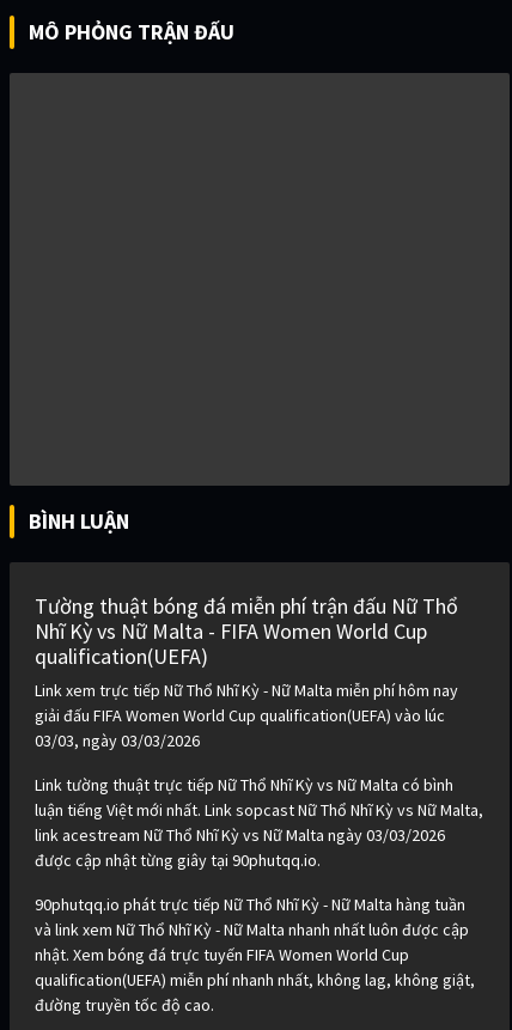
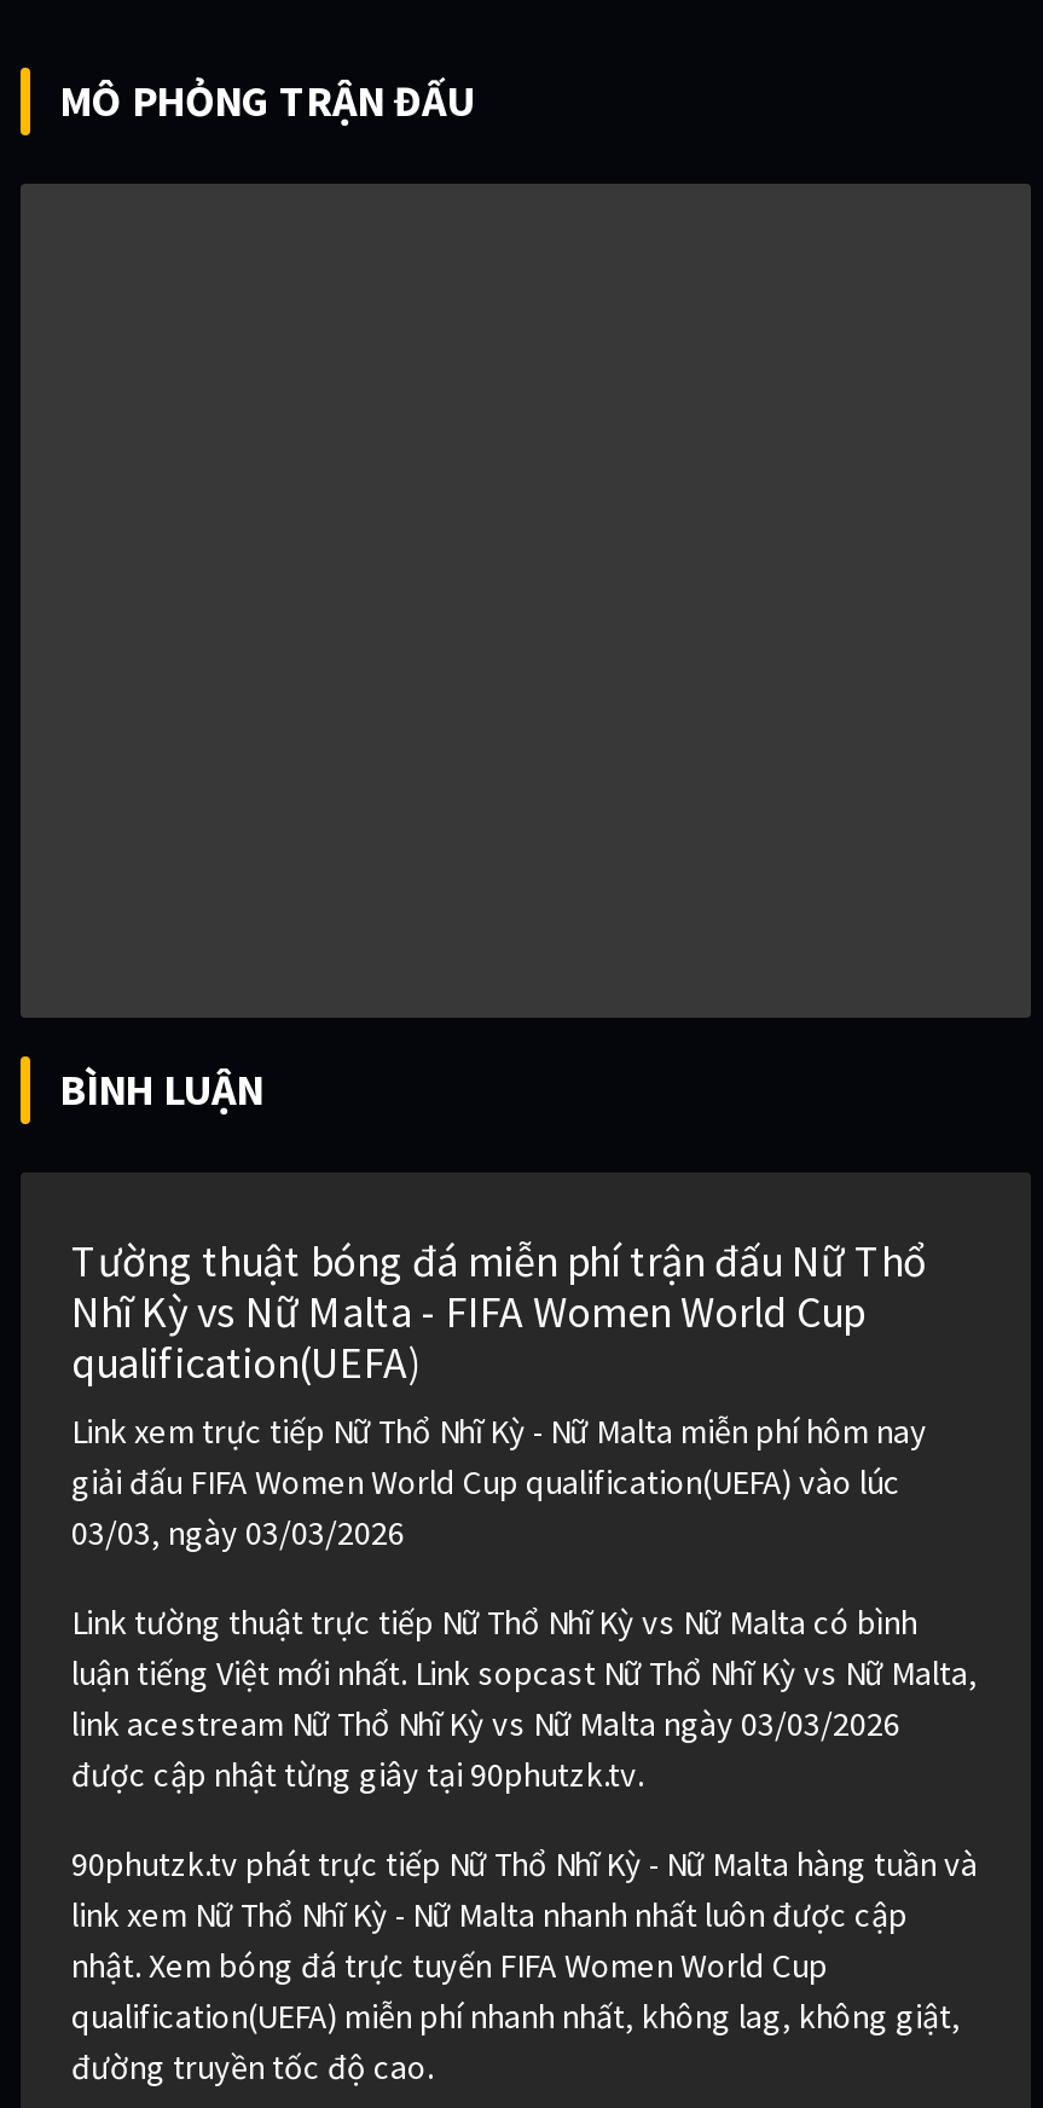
[35,850,321,871] được cập nhật từng giây tại 90phutqq.io. -> [71,1754,644,1797] được cập nhật từng giây tại 90phutzk.tv.
[35,894,469,941] 90phutqq.io phát trực tiếp Nữ Thổ Nhĩ Kỳ - Nữ Malta hàng tuần | và link xem Nữ Thổ Nhĩ Kỳ - Nữ Malta nhanh nhất luôn được cập -> [71,1843,978,1937] 90phutzk.tv phát trực tiếp Nữ Thổ Nhĩ Kỳ - Nữ Malta hàng tuần và | link xem Nữ Thổ Nhĩ Kỳ - Nữ Malta nhanh nhất luôn được cập

